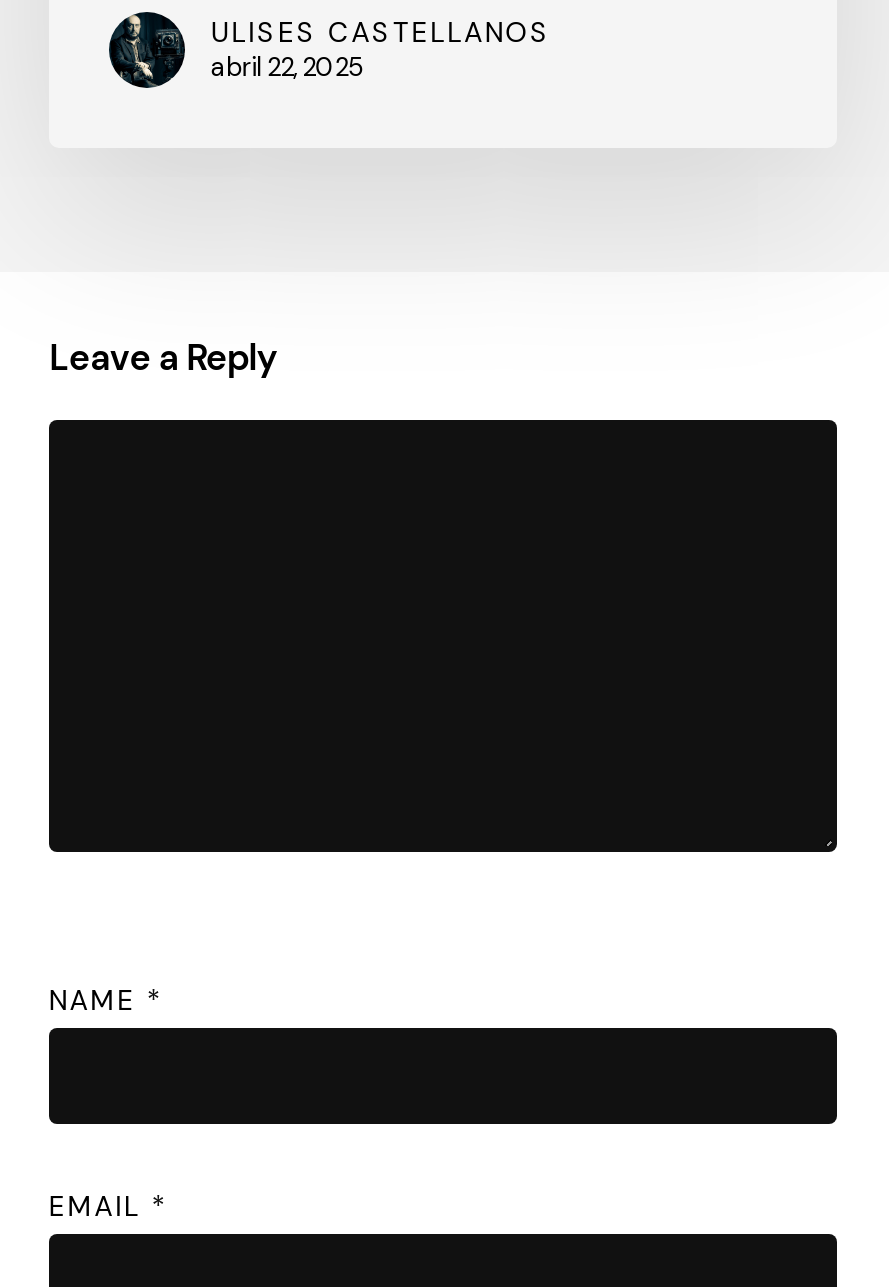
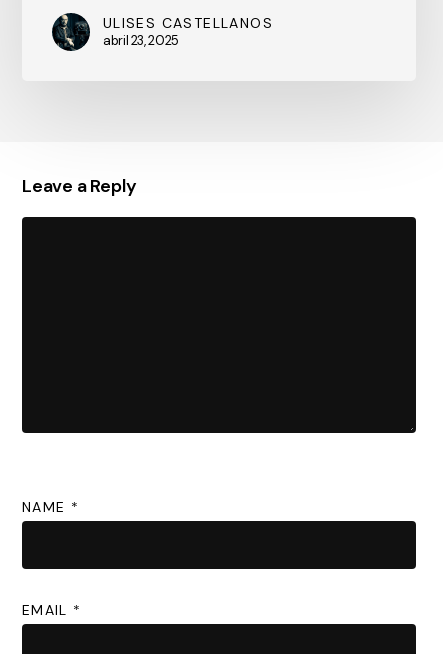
[211,50,363,84] abril 22, 2025 -> [103,32,179,49] abril 23, 2025

